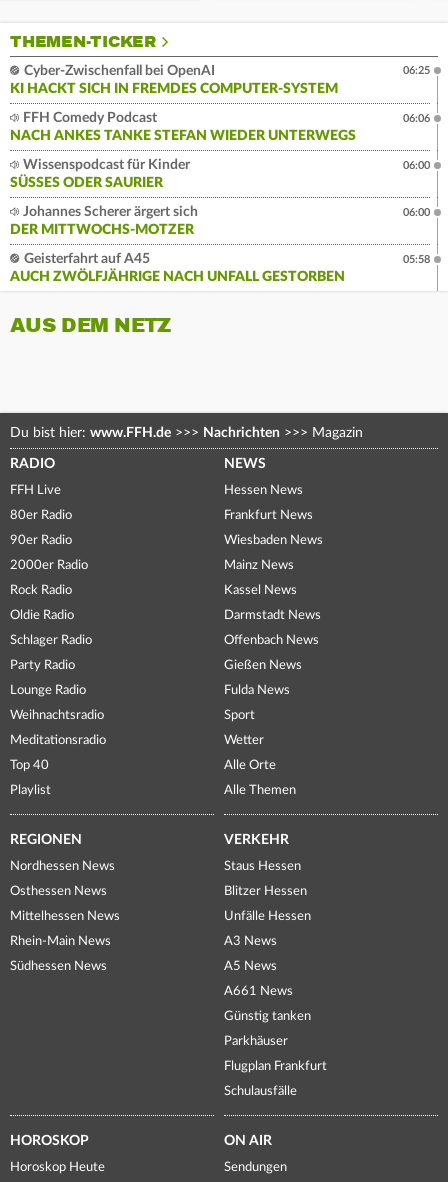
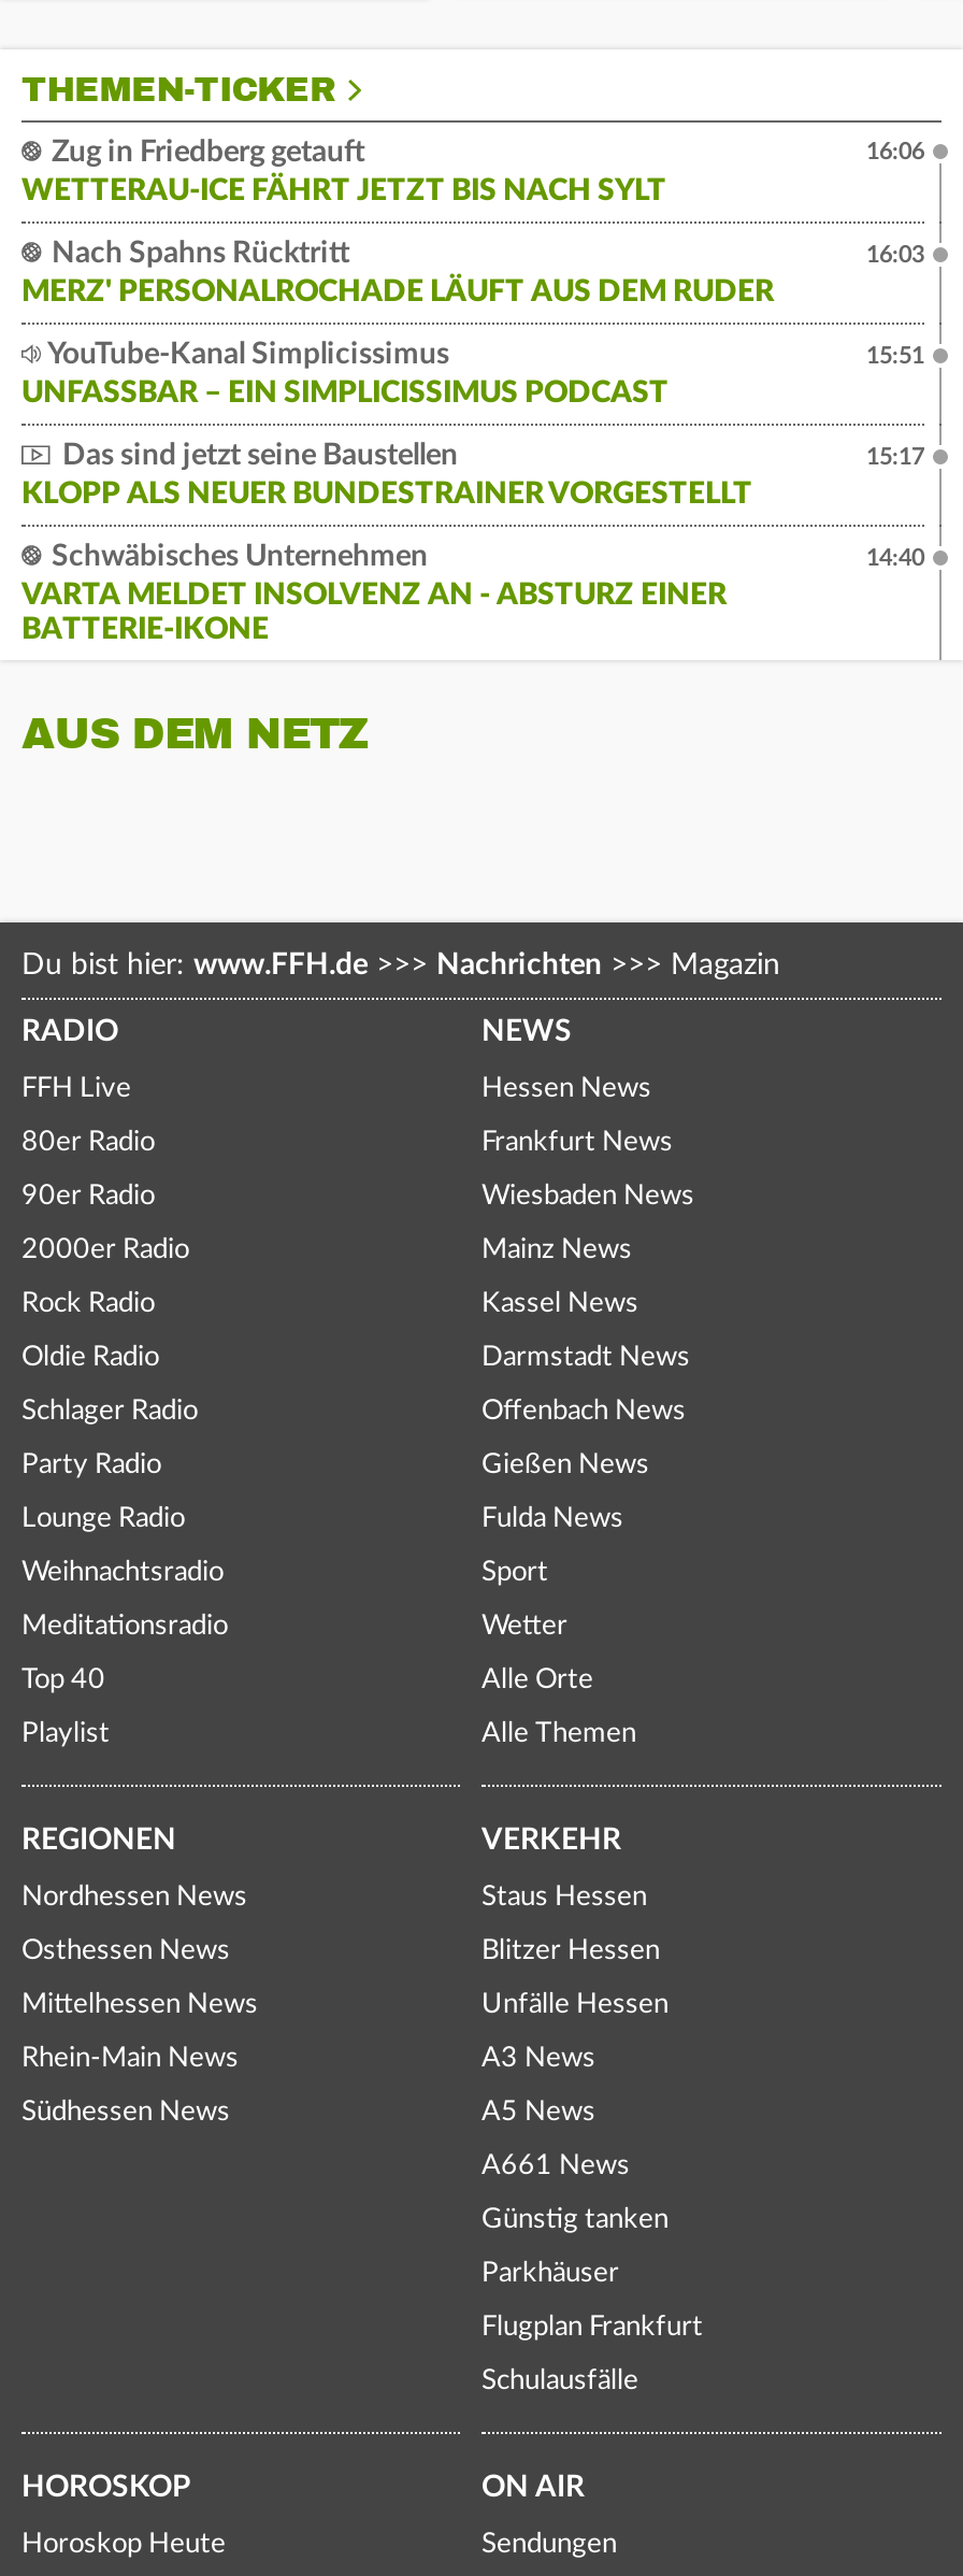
[10,64,338,96] Cyber-Zwischenfall bei OpenAI | KI HACKT SICH IN FREMDES COMPUTER-SYSTEM -> [21,138,666,207] Zug in Friedberg getauft | WETTERAU-ICE FÄHRT JETZT BIS NACH SYLT
[403,65,430,76] 06:25 -> [866,140,924,164] 16:06
[10,111,356,143] FFH Comedy Podcast | NACH ANKES TANKE STEFAN WIEDER UNTERWEGS -> [21,239,774,308] Nach Spahns Rücktritt | MERZ' PERSONALROCHADE LÄUFT AUS DEM RUDER
[403,113,430,124] 06:06 -> [866,244,924,267] 16:03
[10,158,190,190] Wissenspodcast für Kinder | SÜSSES ODER SAURIER -> [21,340,669,409] YouTube-Kanal Simplicissimus | UNFASSBAR – EIN SIMPLICISSIMUS PODCAST
[403,160,430,171] 06:00 -> [866,345,924,368] 15:51
[10,205,198,237] Johannes Scherer ärgert sich | DER MITTWOCHS-MOTZER -> [21,441,752,510] Das sind jetzt seine Baustellen | KLOPP ALS NEUER BUNDESTRAINER VORGESTELLT
[403,207,430,218] 06:00 -> [866,446,924,469] 15:17
[10,252,345,284] Geisterfahrt auf A45 | AUCH ZWÖLFJÄHRIGE NACH UNFALL GESTORBEN -> [21,543,727,646] Schwäbisches Unternehmen | VARTA MELDET INSOLVENZ AN - ABSTURZ EINER | BATTERIE-IKONE
[403,254,430,265] 05:58 -> [866,547,924,570] 14:40

